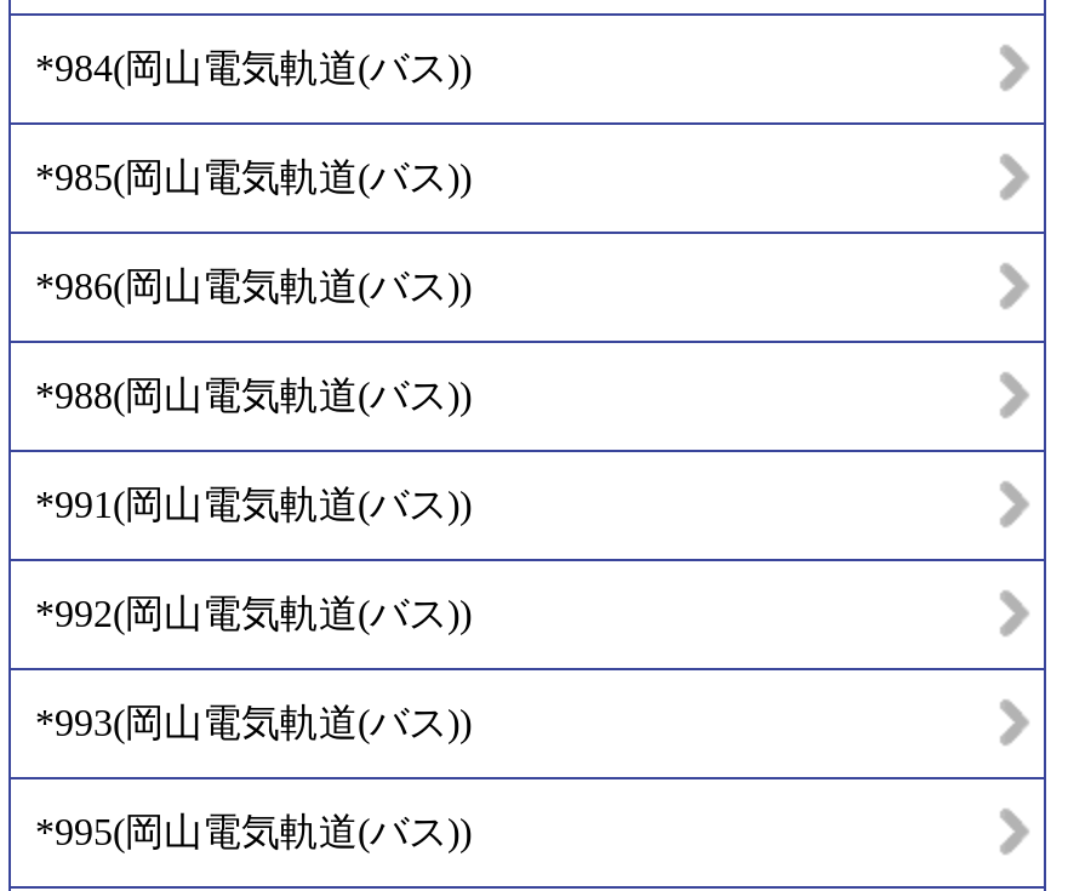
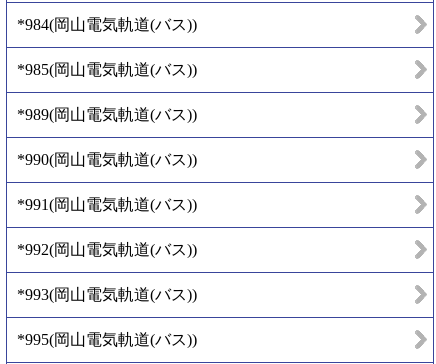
[35,266,472,307] *986(岡山電気軌道(バス)) -> [17,106,197,123] *989(岡山電気軌道(バス))
[35,375,472,417] *988(岡山電気軌道(バス)) -> [17,151,197,168] *990(岡山電気軌道(バス))

